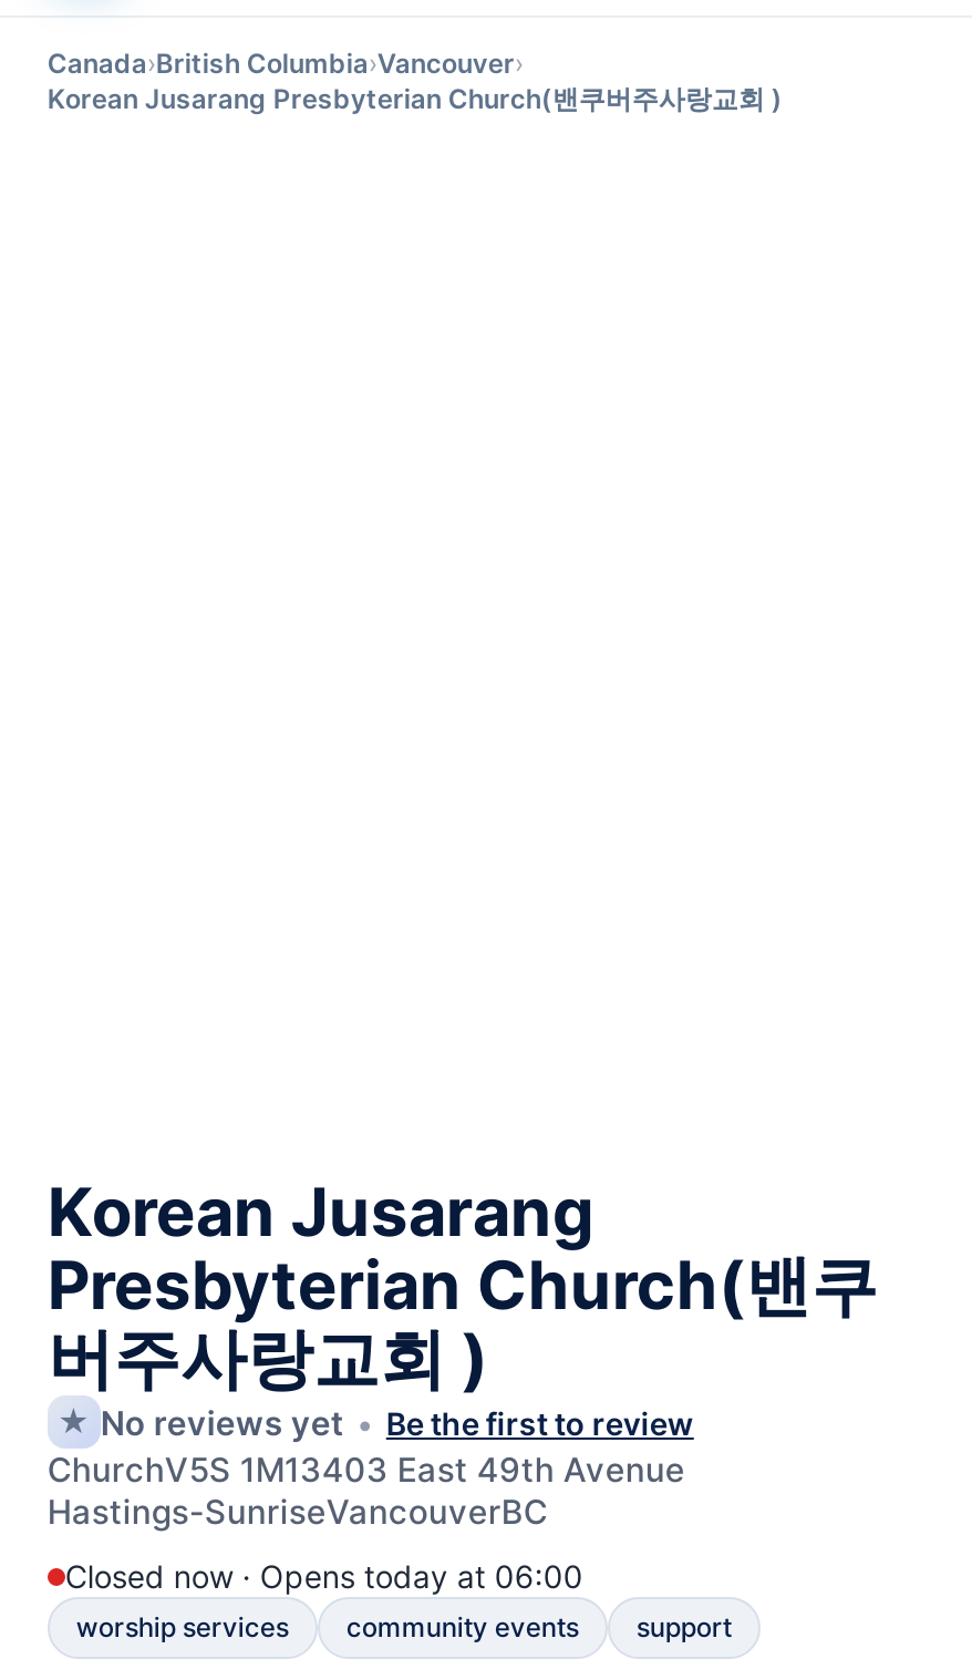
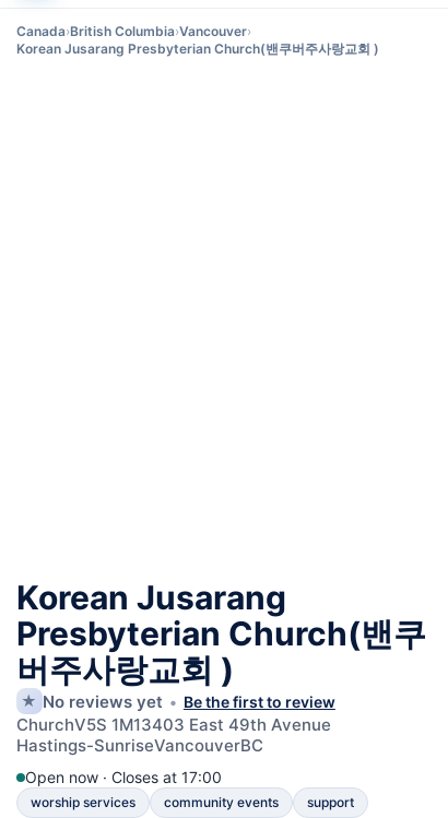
[65,1558,583,1595] Closed now · Opens today at 06:00 -> [25,768,222,787] Open now · Closes at 17:00

